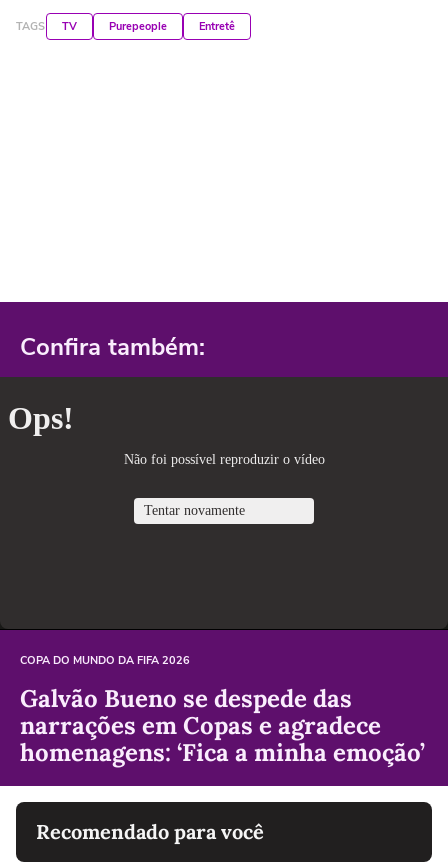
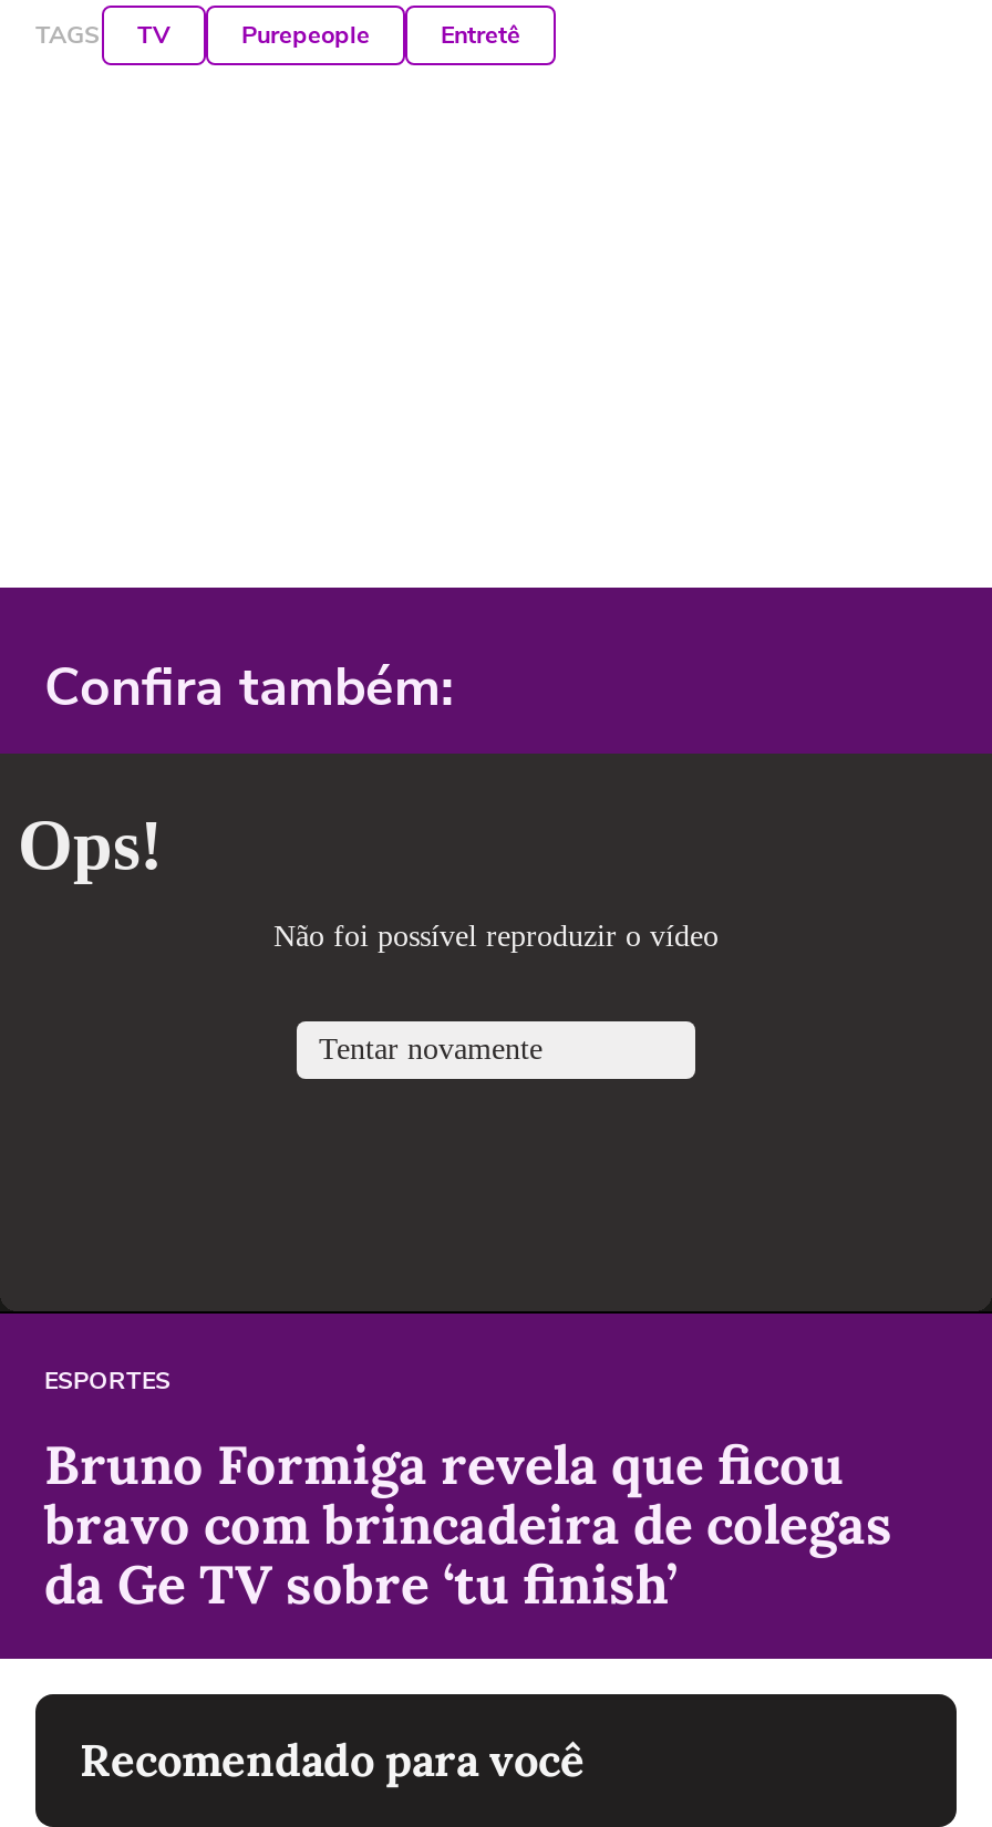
[20,652,190,667] COPA DO MUNDO DA FIFA 2026 -> [44,1363,170,1397] ESPORTES
[20,682,425,767] Galvão Bueno se despede das | narrações em Copas e agradece | homenagens: ‘Fica a minha emoção’ -> [44,1430,892,1618] Bruno Formiga revela que ficou | bravo com brincadeira de colegas | da Ge TV sobre ‘tu finish’

